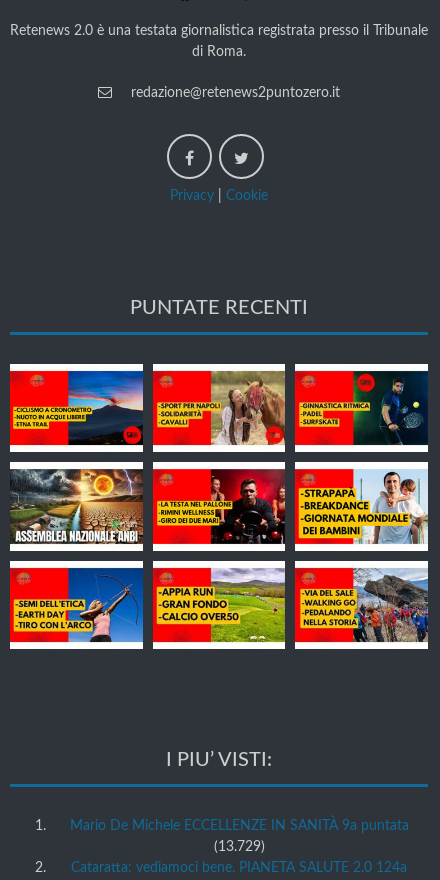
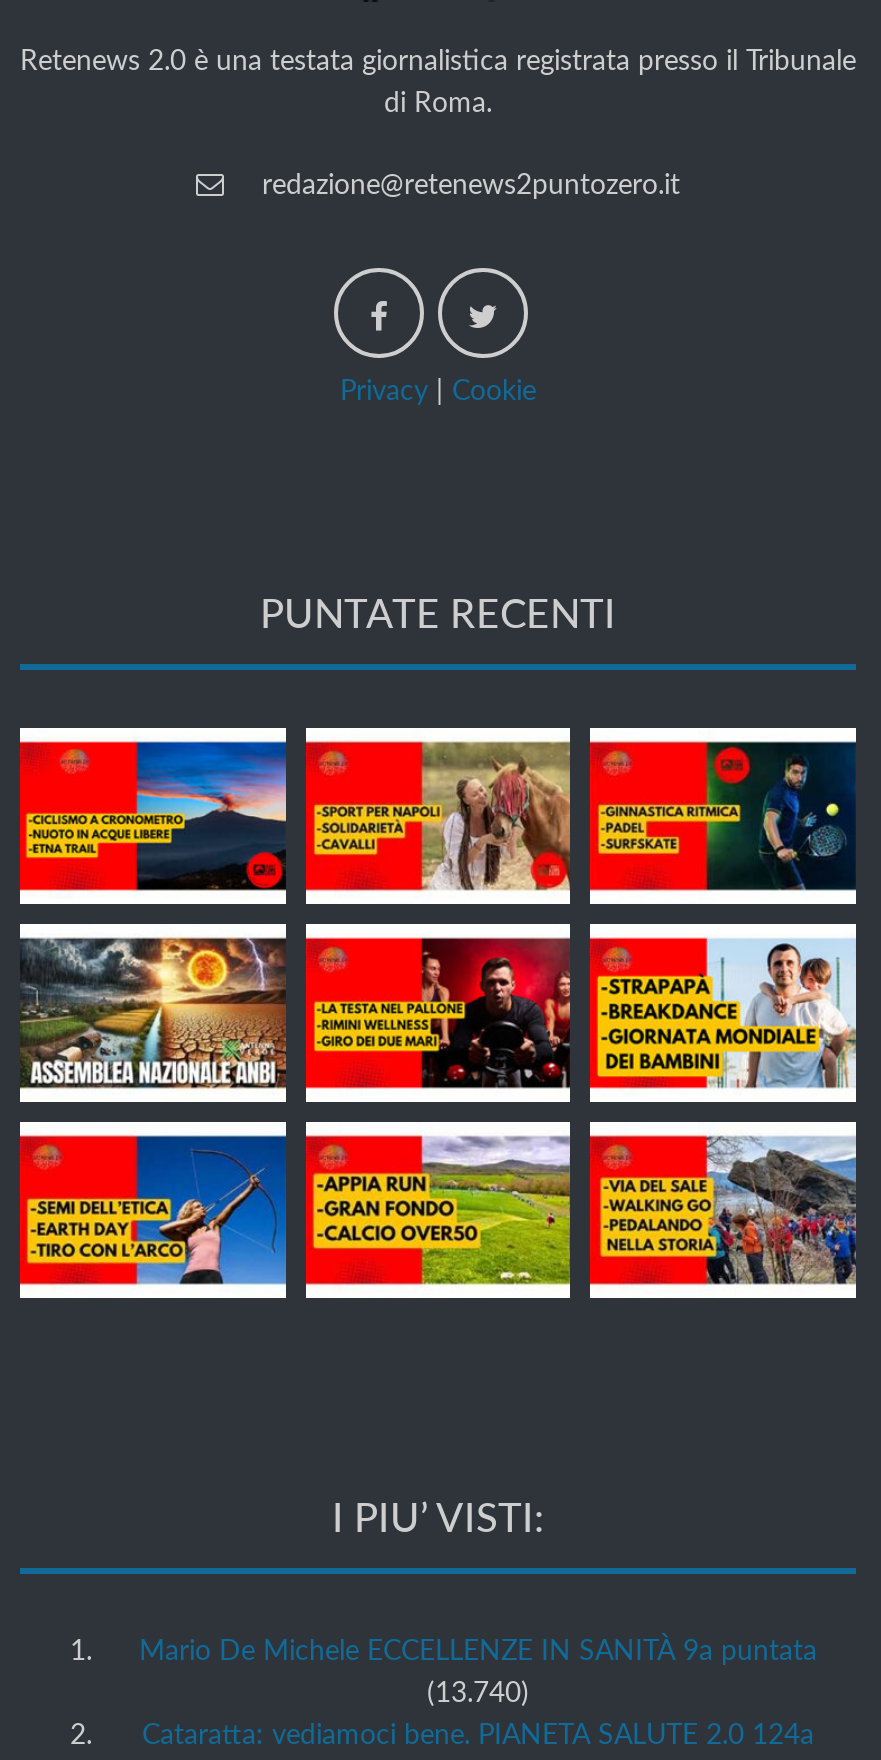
[213,840,264,854] (13.729) -> [427,1681,529,1709] (13.740)

